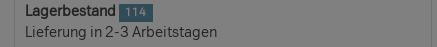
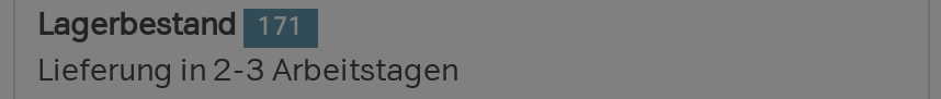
[25,3,146,20] Lagerbestand 114 -> [37,7,303,44] Lagerbestand 171

